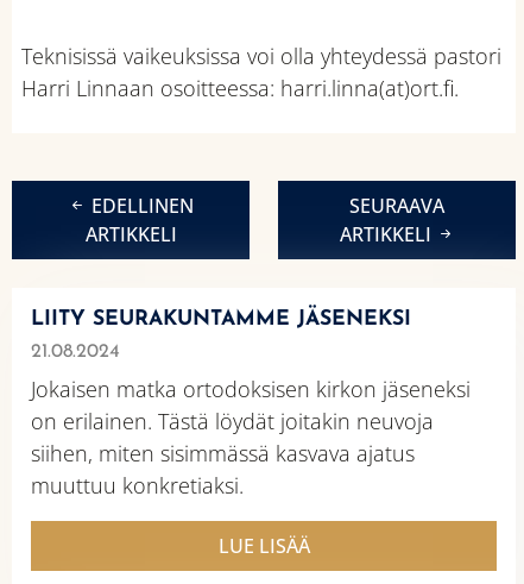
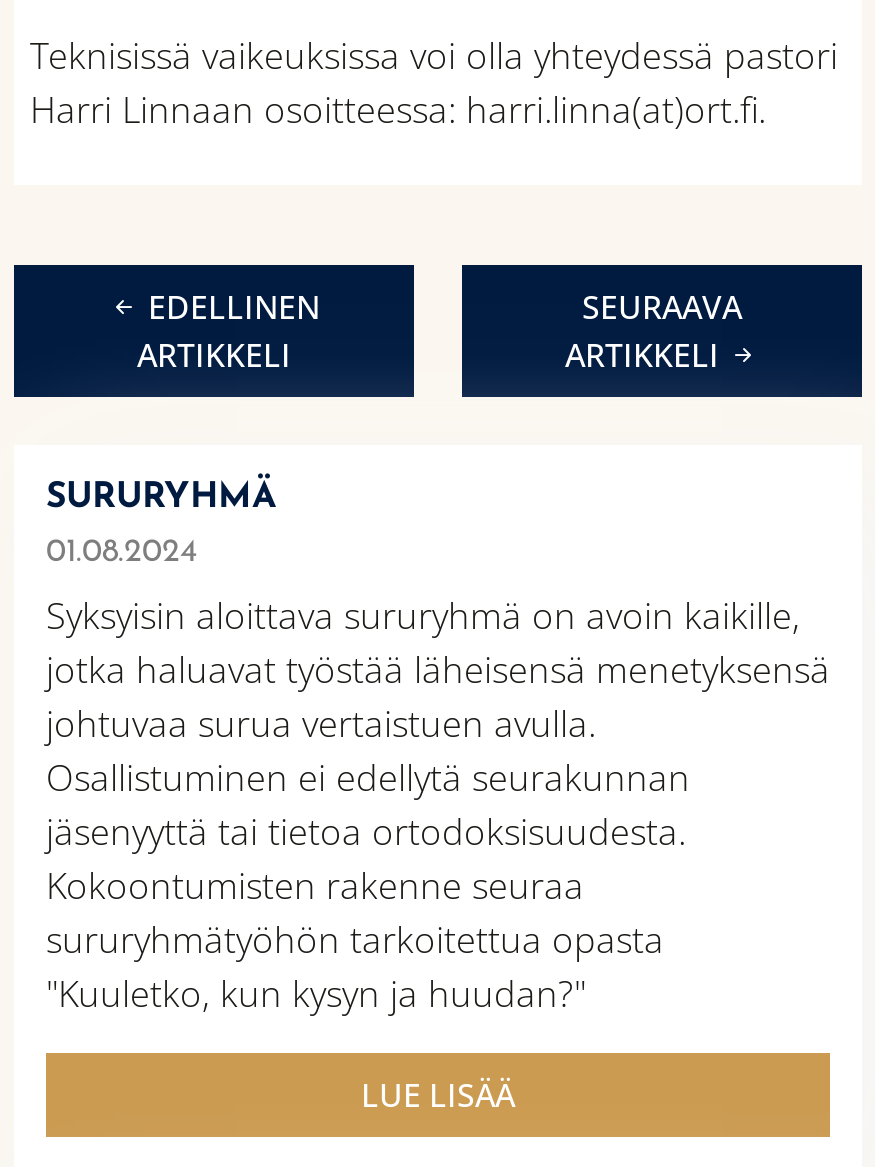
[31,309,411,329] LIITY SEURAKUNTAMME JÄSENEKSI -> [46,480,276,514] SURURYHMÄ
[31,342,120,361] 21.08.2024 -> [46,536,198,568] 01.08.2024
[31,374,471,499] Jokaisen matka ortodoksisen kirkon jäseneksi | on erilainen. Tästä löydät joitakin neuvoja | siihen, miten sisimmässä kasvava ajatus | muuttuu konkretiaksi. -> [46,590,830,1016] Syksyisin aloittava sururyhmä on avoin kaikille, | jotka haluavat työstää läheisensä menetyksensä | johtuvaa surua vertaistuen avulla. | Osallistuminen ei edellytä seurakunnan | jäsenyyttä tai tietoa ortodoksisuudesta. | Kokoontumisten rakenne seuraa | sururyhmätyöhön tarkoitettua opasta | "Kuuletko, kun kysyn ja huudan?"

